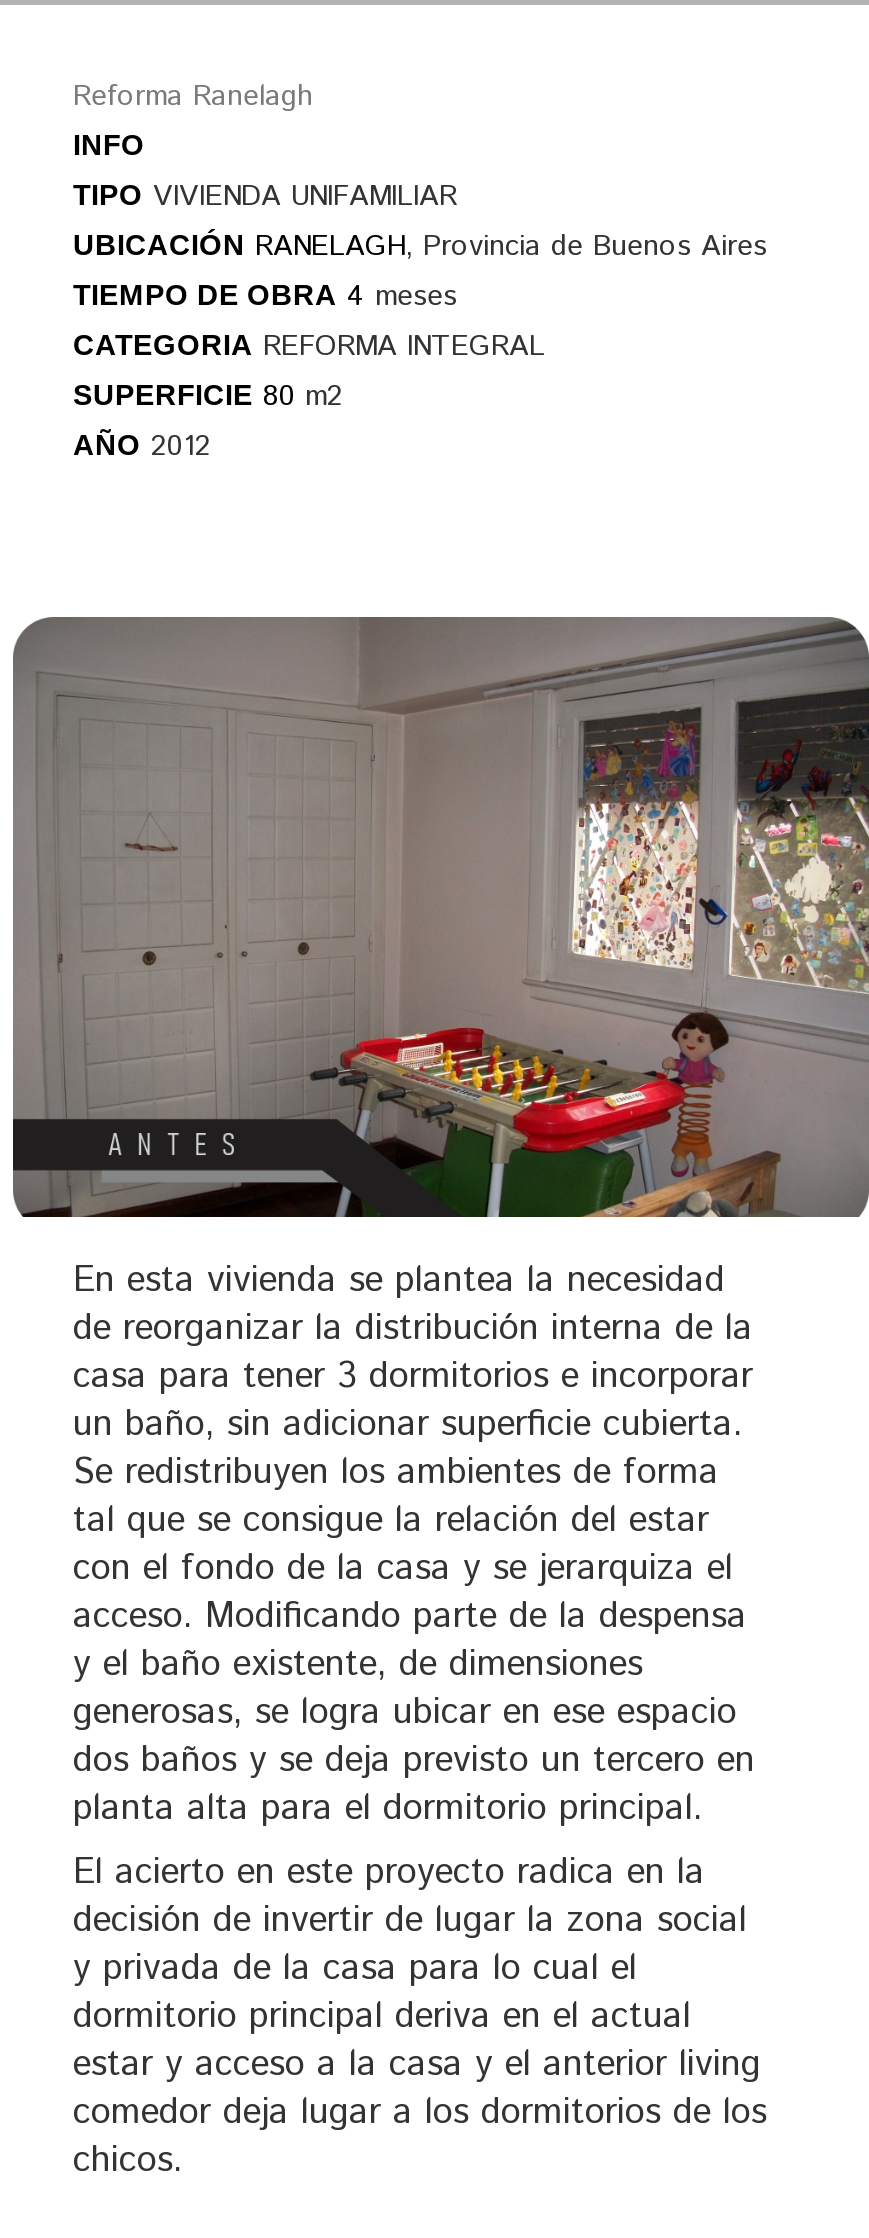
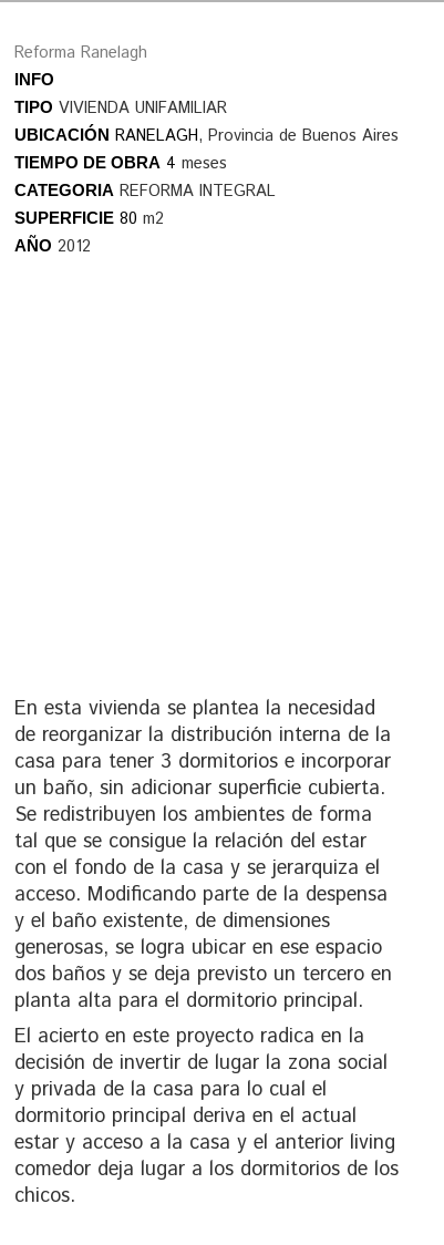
[11,615,863,1219] [image] -> none

